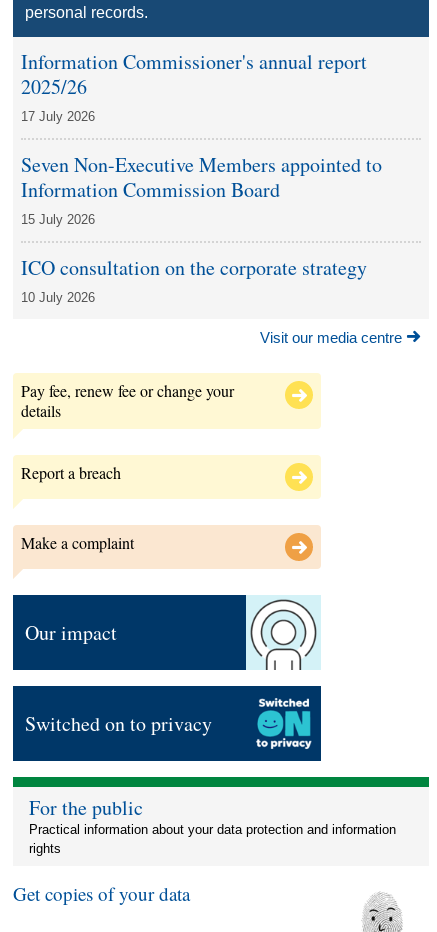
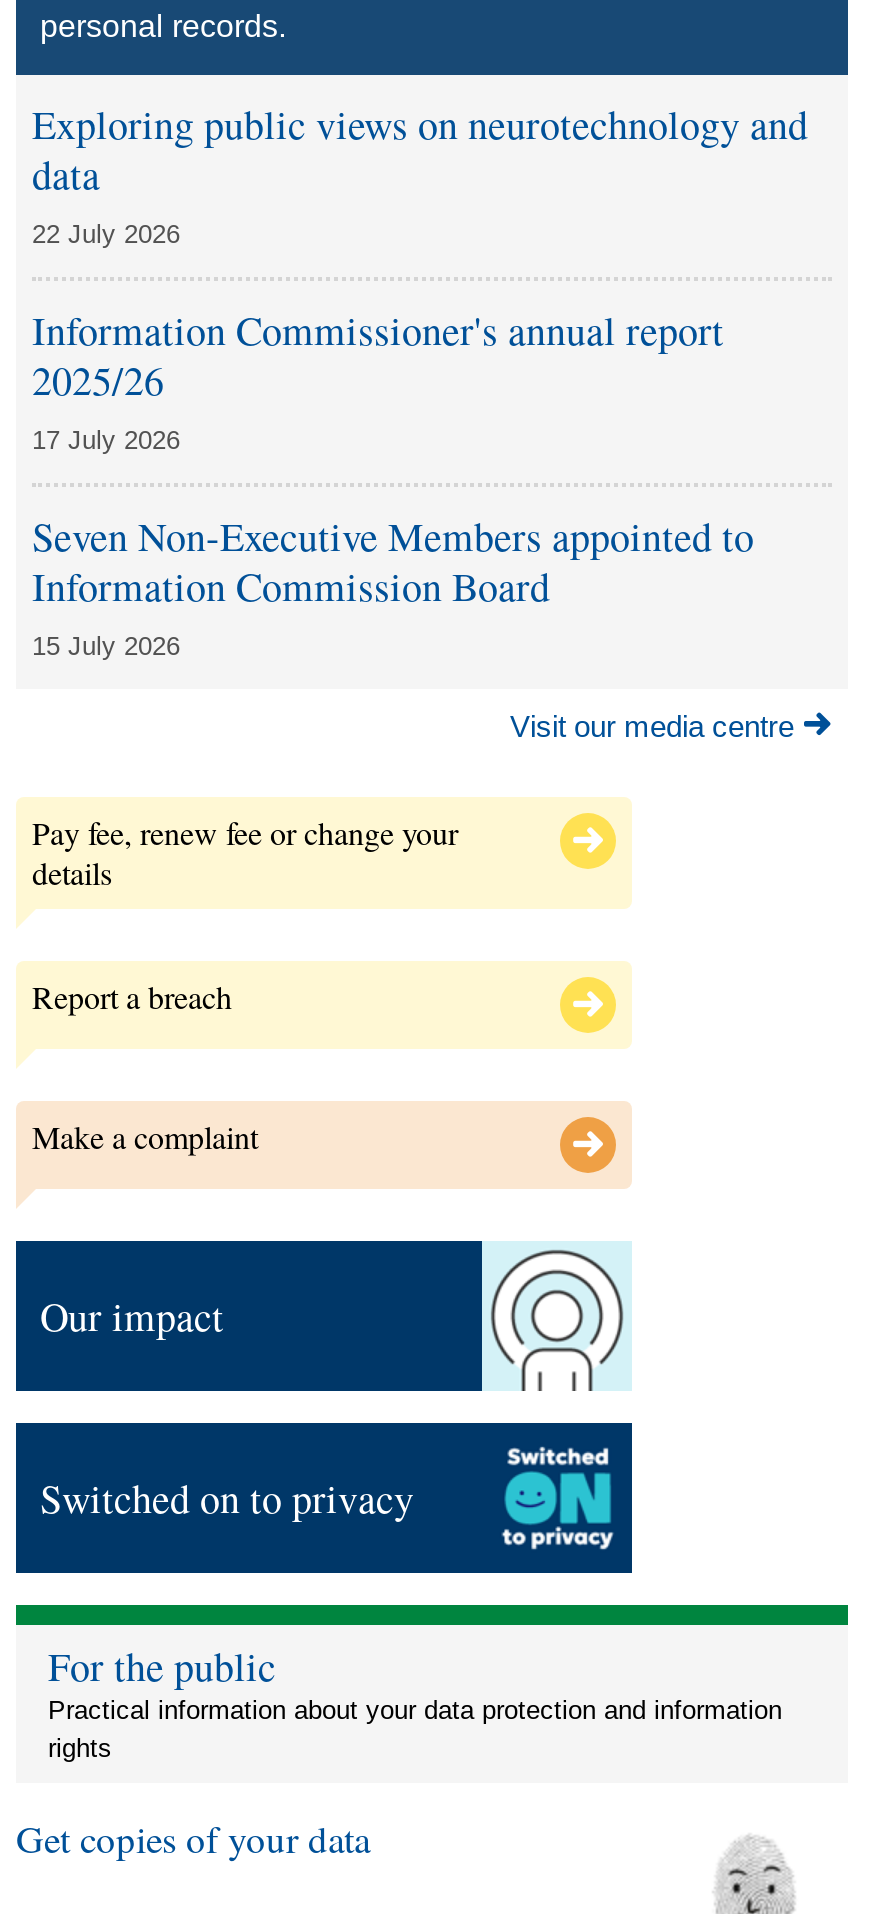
none -> [32,97,808,249] Exploring public views on neurotechnology and | data | 22 July 2026
moved [21,48,382,227] -> [32,303,754,661]: Information Commissioner's annual report | 2025/26 | 17 July 2026 | Seven Non-Executive Members appointed to | Information Commission Board | 15 July 2026
[21,254,367,305] ICO consultation on the corporate strategy | 10 July 2026 -> none

